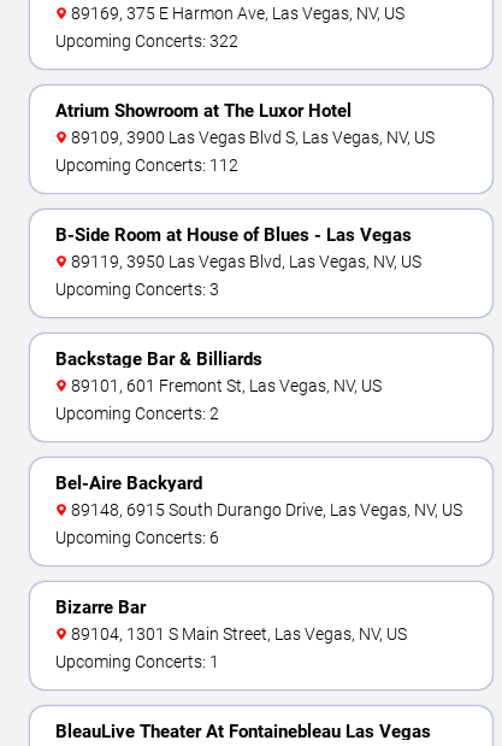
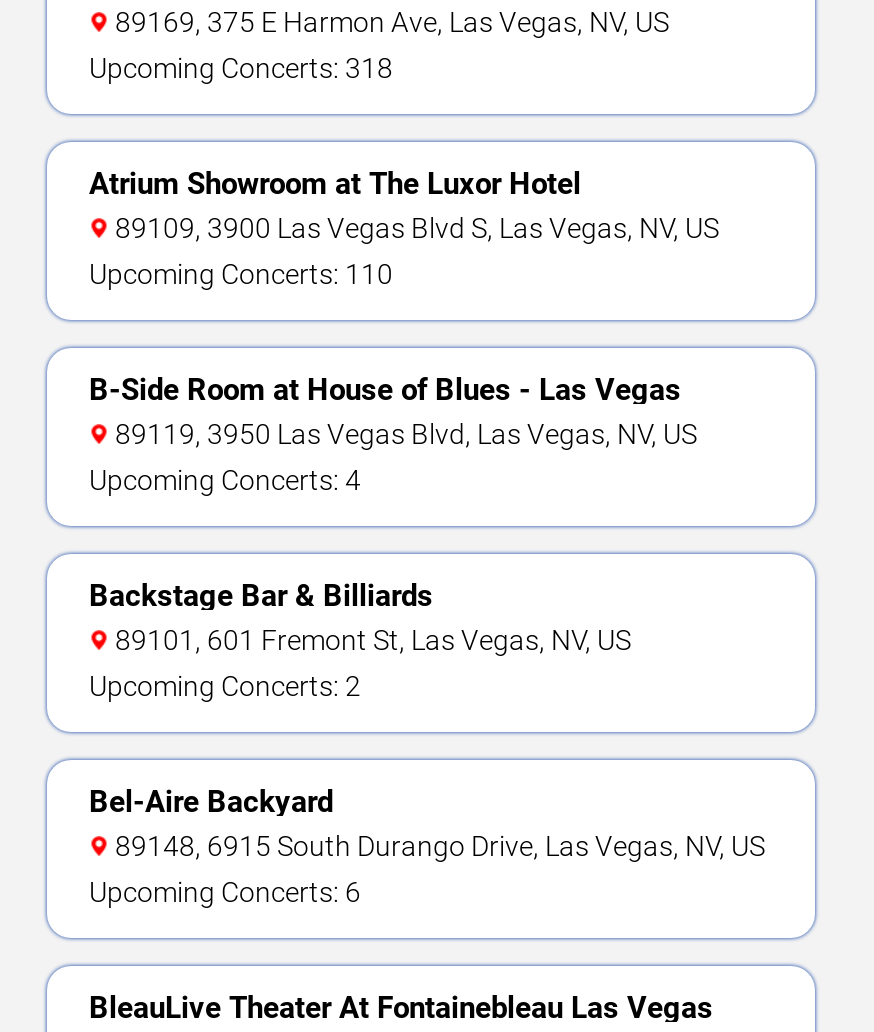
[55,31,238,51] Upcoming Concerts: 322 -> [89,52,393,84] Upcoming Concerts: 318
[55,155,238,175] Upcoming Concerts: 112 -> [89,258,393,290] Upcoming Concerts: 110
[55,280,219,299] Upcoming Concerts: 3 -> [89,464,361,496] Upcoming Concerts: 4
[55,597,407,671] Bizarre Bar | 89104, 1301 S Main Street, Las Vegas, NV, US | Upcoming Concerts: 1 -> none

